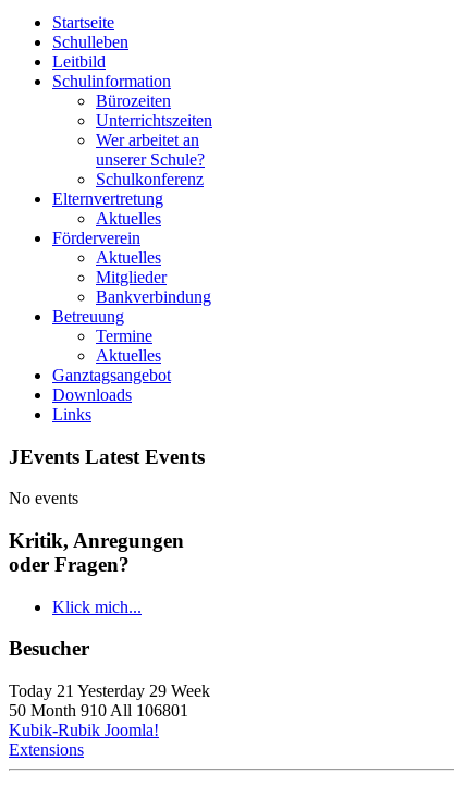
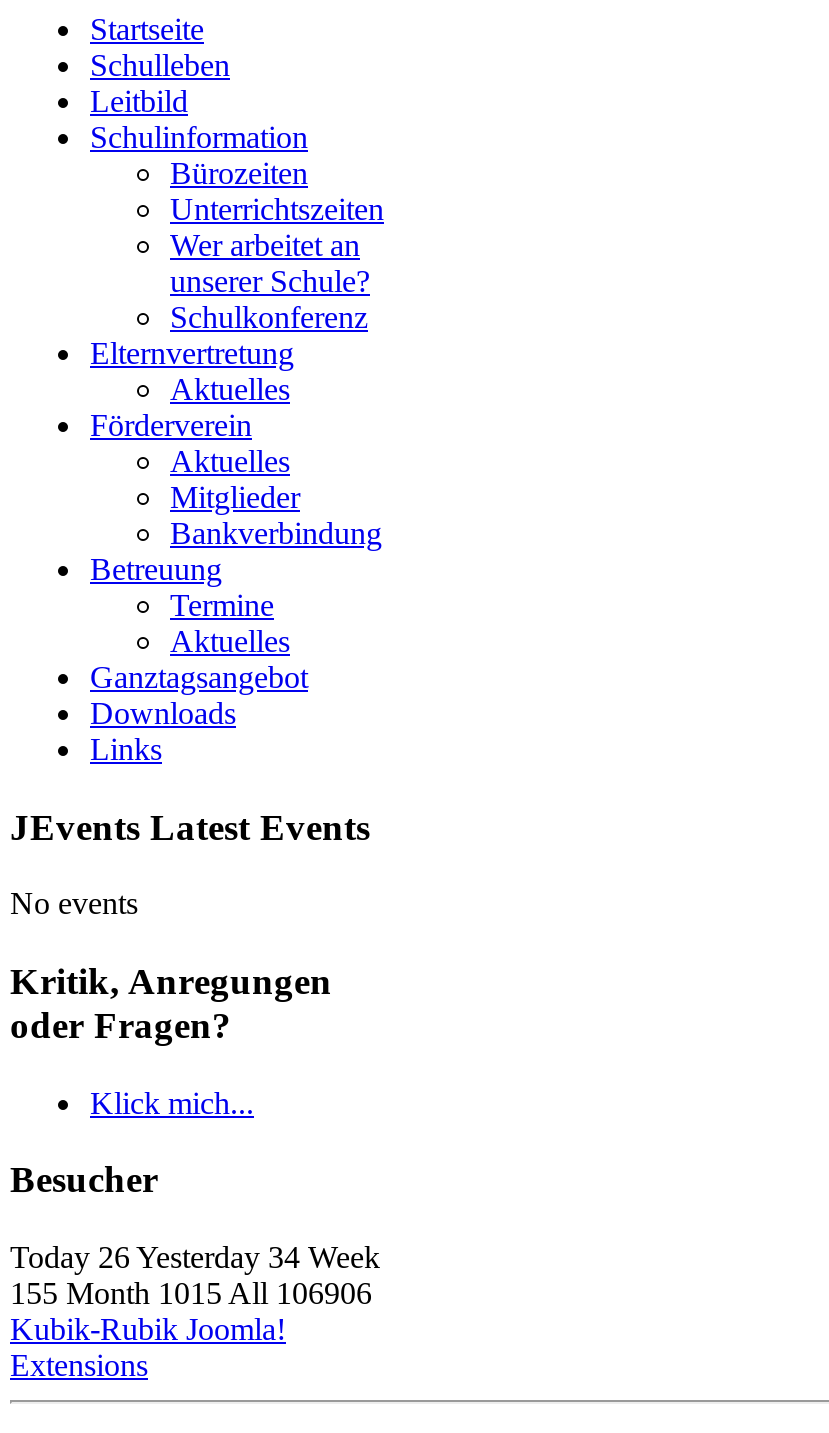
[9,682,210,700] Today 21 Yesterday 29 Week -> [10,1240,380,1274] Today 26 Yesterday 34 Week
[9,701,188,720] 50 Month 910 All 106801 -> [10,1276,372,1310] 155 Month 1015 All 106906

